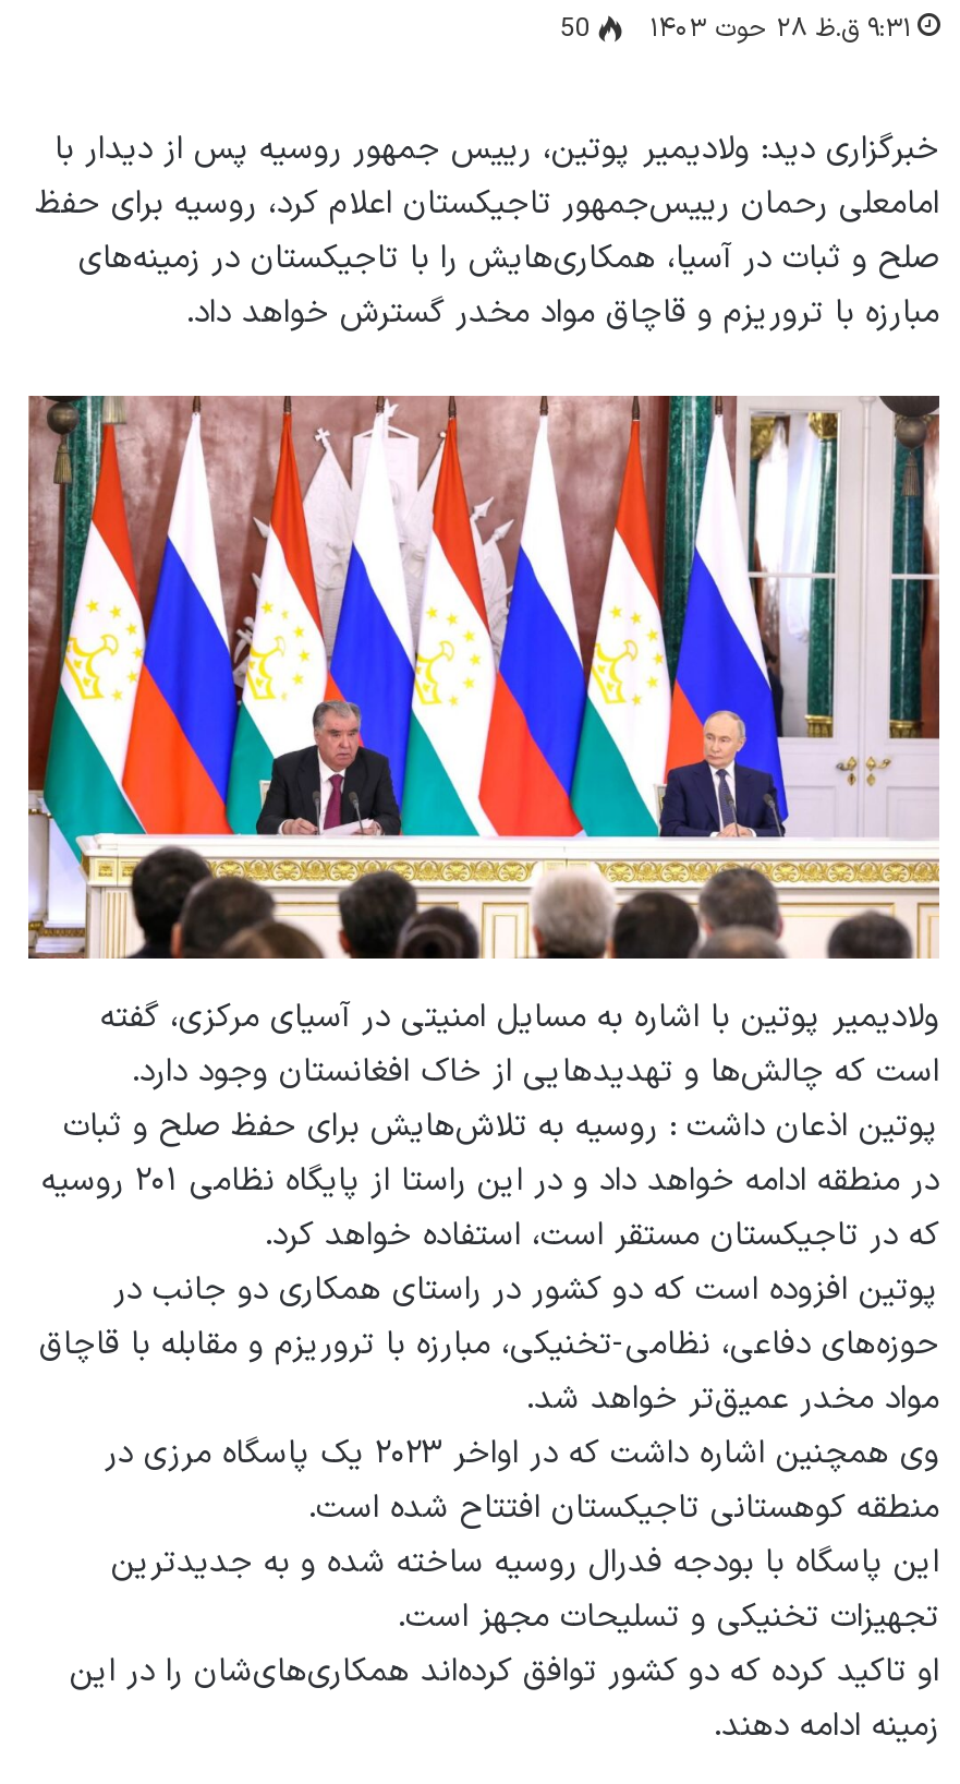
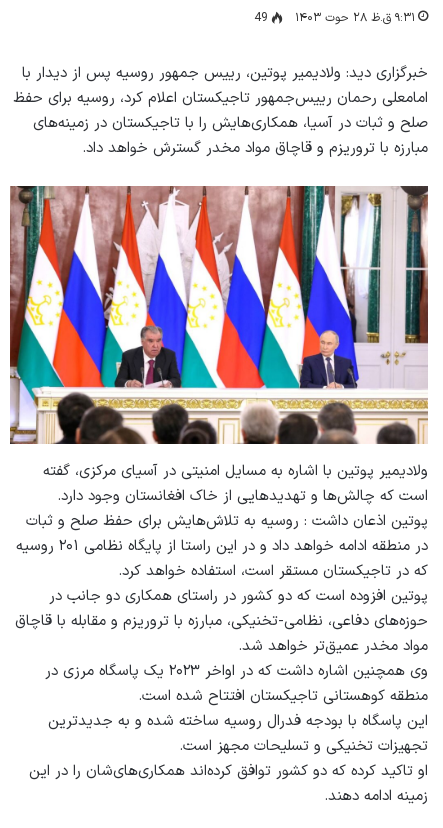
[560,10,591,49] 50 -> [254,9,268,27] 49

